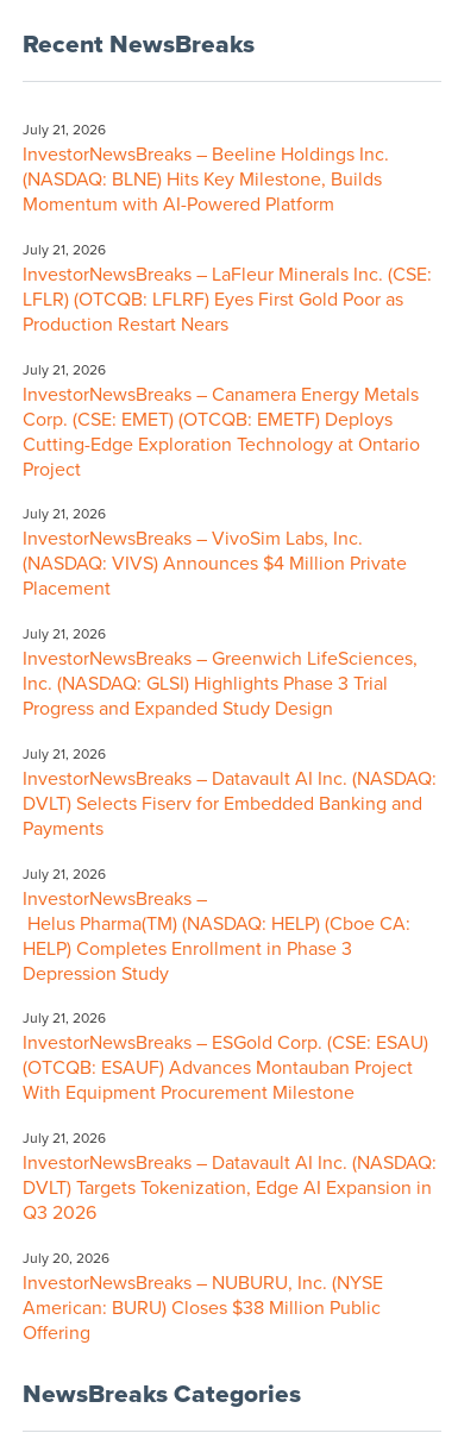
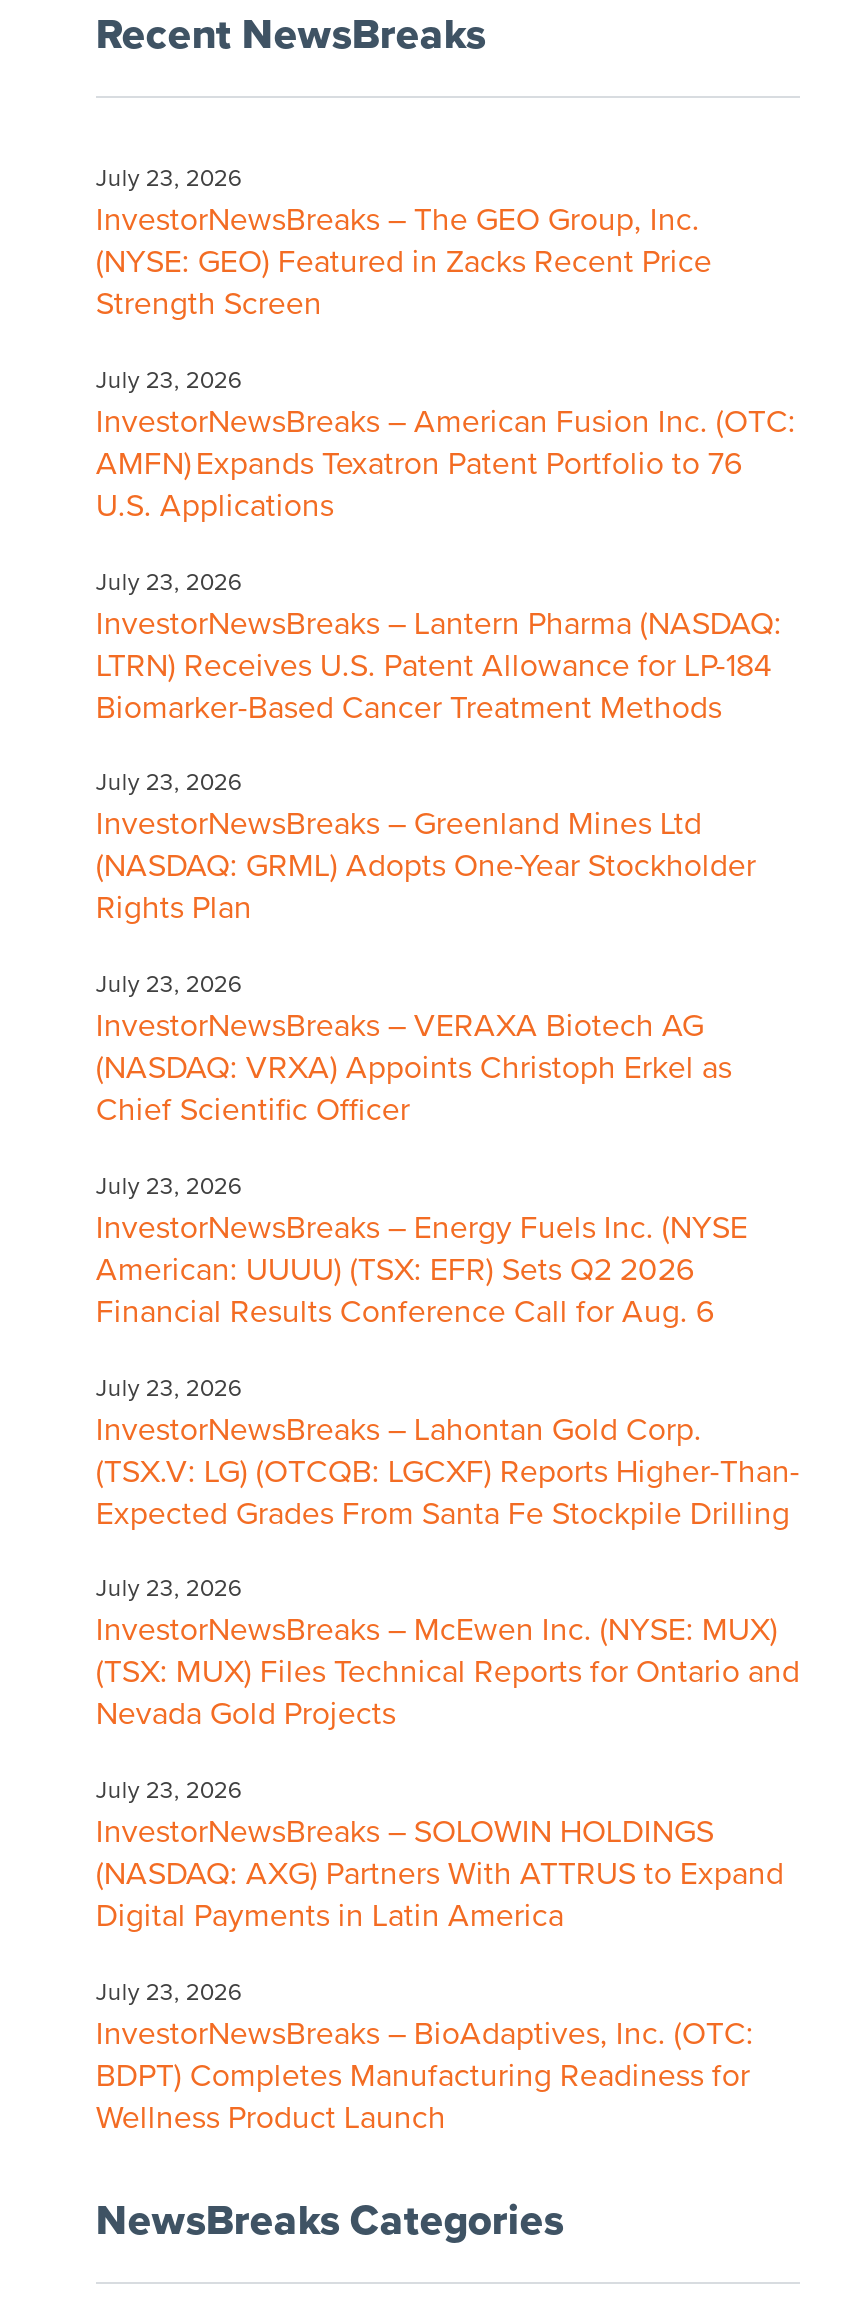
[22,121,389,216] July 21, 2026 | InvestorNewsBreaks – Beeline Holdings Inc. | (NASDAQ: BLNE) Hits Key Milestone, Builds | Momentum with AI-Powered Platform -> [96,164,712,324] July 23, 2026 | InvestorNewsBreaks – The GEO Group, Inc. | (NYSE: GEO) Featured in Zacks Recent Price | Strength Screen
[22,241,432,336] July 21, 2026 | InvestorNewsBreaks – LaFleur Minerals Inc. (CSE: | LFLR) (OTCQB: LFLRF) Eyes First Gold Poor as | Production Restart Nears -> [96,365,796,525] July 23, 2026 | InvestorNewsBreaks – American Fusion Inc. (OTC: | AMFN) Expands Texatron Patent Portfolio to 76 | U.S. Applications
[22,361,420,481] July 21, 2026 | InvestorNewsBreaks – Canamera Energy Metals | Corp. (CSE: EMET) (OTCQB: EMETF) Deploys | Cutting-Edge Exploration Technology at Ontario | Project -> [96,567,782,727] July 23, 2026 | InvestorNewsBreaks – Lantern Pharma (NASDAQ: | LTRN) Receives U.S. Patent Allowance for LP-184 | Biomarker-Based Cancer Treatment Methods
[22,506,407,601] July 21, 2026 | InvestorNewsBreaks – VivoSim Labs, Inc. | (NASDAQ: VIVS) Announces $4 Million Private | Placement -> [96,769,756,929] July 23, 2026 | InvestorNewsBreaks – Greenland Mines Ltd | (NASDAQ: GRML) Adopts One-Year Stockholder | Rights Plan
[22,626,417,721] July 21, 2026 | InvestorNewsBreaks – Greenwich LifeSciences, | Inc. (NASDAQ: GLSI) Highlights Phase 3 Trial | Progress and Expanded Study Design -> [96,970,732,1130] July 23, 2026 | InvestorNewsBreaks – VERAXA Biotech AG | (NASDAQ: VRXA) Appoints Christoph Erkel as | Chief Scientific Officer
[22,746,436,841] July 21, 2026 | InvestorNewsBreaks – Datavault AI Inc. (NASDAQ: | DVLT) Selects Fiserv for Embedded Banking and | Payments -> [96,1172,748,1332] July 23, 2026 | InvestorNewsBreaks – Energy Fuels Inc. (NYSE | American: UUUU) (TSX: EFR) Sets Q2 2026 | Financial Results Conference Call for Aug. 6
[22,865,410,985] July 21, 2026 | InvestorNewsBreaks – | Helus Pharma(TM) (NASDAQ: HELP) (Cboe CA: | HELP) Completes Enrollment in Phase 3 | Depression Study -> [96,1373,800,1533] July 23, 2026 | InvestorNewsBreaks – Lahontan Gold Corp. | (TSX.V: LG) (OTCQB: LGCXF) Reports Higher-Than- | Expected Grades From Santa Fe Stockpile Drilling
[22,1010,428,1105] July 21, 2026 | InvestorNewsBreaks – ESGold Corp. (CSE: ESAU) | (OTCQB: ESAUF) Advances Montauban Project | With Equipment Procurement Milestone -> [96,1575,800,1735] July 23, 2026 | InvestorNewsBreaks – McEwen Inc. (NYSE: MUX) | (TSX: MUX) Files Technical Reports for Ontario and | Nevada Gold Projects
[22,1130,436,1225] July 21, 2026 | InvestorNewsBreaks – Datavault AI Inc. (NASDAQ: | DVLT) Targets Tokenization, Edge AI Expansion in | Q3 2026 -> [96,1777,784,1937] July 23, 2026 | InvestorNewsBreaks – SOLOWIN HOLDINGS | (NASDAQ: AXG) Partners With ATTRUS to Expand | Digital Payments in Latin America
[22,1250,383,1345] July 20, 2026 | InvestorNewsBreaks – NUBURU, Inc. (NYSE | American: BURU) Closes $38 Million Public | Offering -> [96,1978,754,2138] July 23, 2026 | InvestorNewsBreaks – BioAdaptives, Inc. (OTC: | BDPT) Completes Manufacturing Readiness for | Wellness Product Launch

